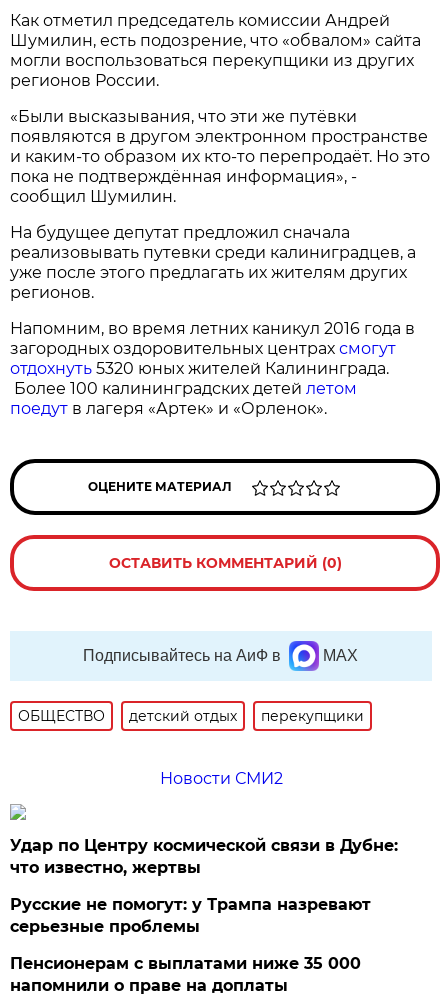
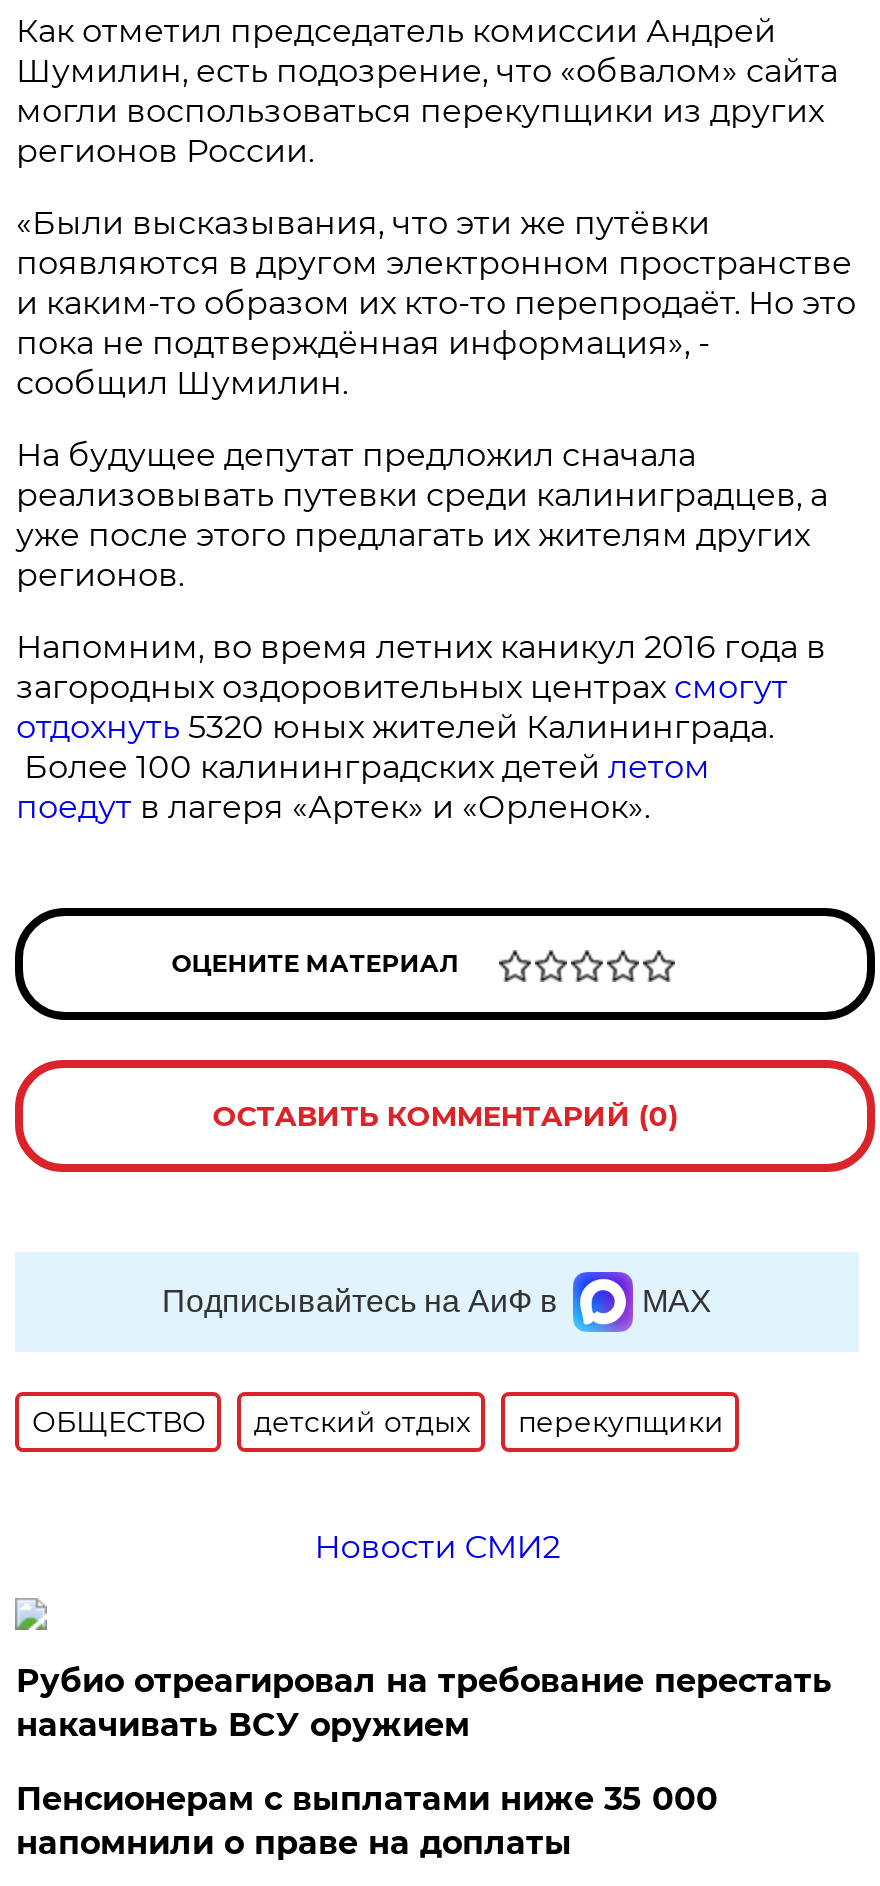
[10,836,398,936] Удар по Центру космической связи в Дубне: | что известно, жертвы | Русские не помогут: у Трампа назревают | серьезные проблемы -> [16,1662,832,1744] Рубио отреагировал на требование перестать | накачивать ВСУ оружием

